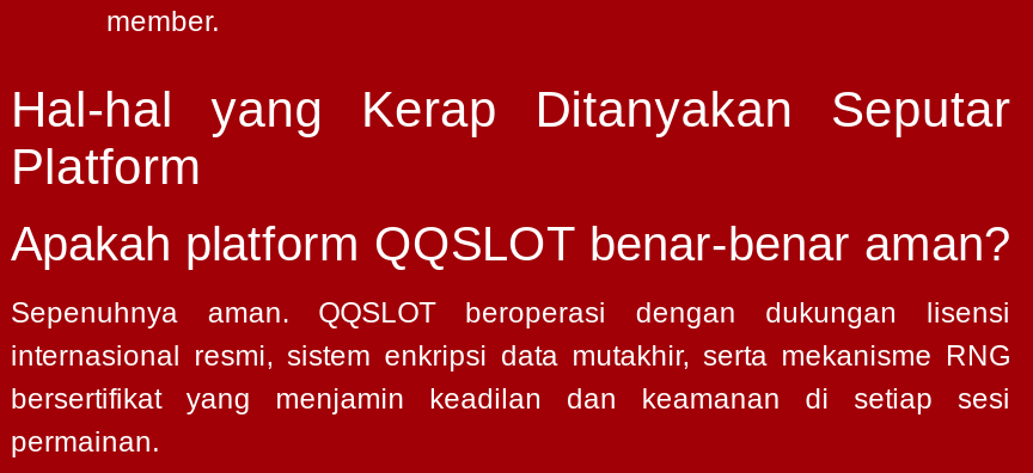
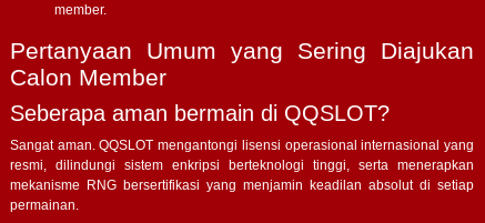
[11,82,1010,271] Hal-hal yang Kerap Ditanyakan Seputar | Platform | Apakah platform QQSLOT benar-benar aman? -> [10,38,474,126] Pertanyaan Umum yang Sering Diajukan | Calon Member | Seberapa aman bermain di QQSLOT?
[11,297,1010,416] Sepenuhnya aman. QQSLOT beroperasi dengan dukungan lisensi | internasional resmi, sistem enkripsi data mutakhir, serta mekanisme RNG | bersertifikat yang menjamin keadilan dan keamanan di setiap sesi -> [10,138,474,193] Sangat aman. QQSLOT mengantongi lisensi operasional internasional yang | resmi, dilindungi sistem enkripsi berteknologi tinggi, serta menerapkan | mekanisme RNG bersertifikasi yang menjamin keadilan absolut di setiap

